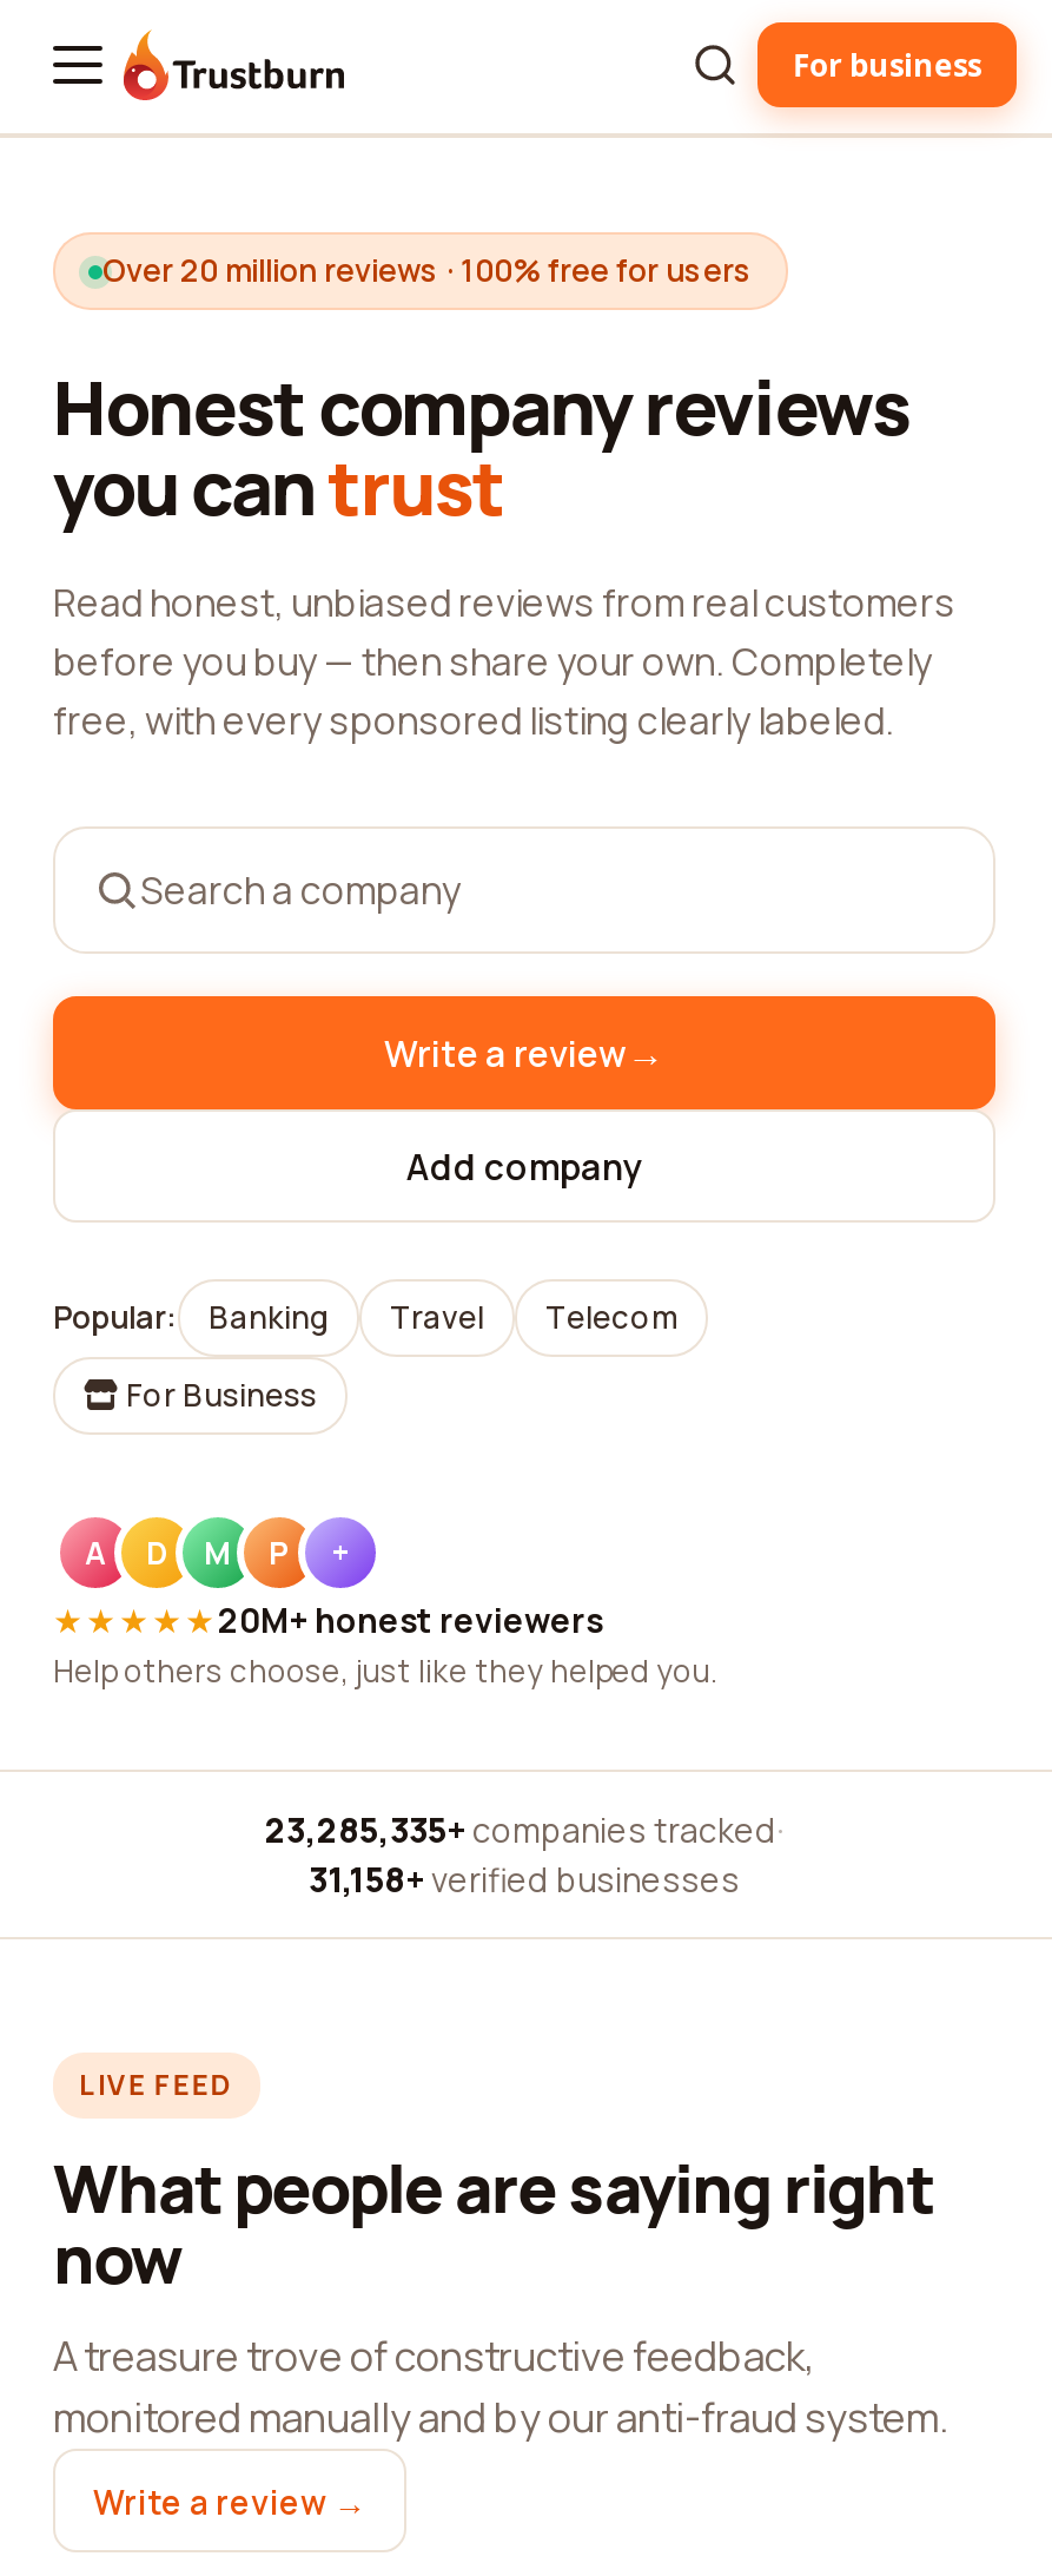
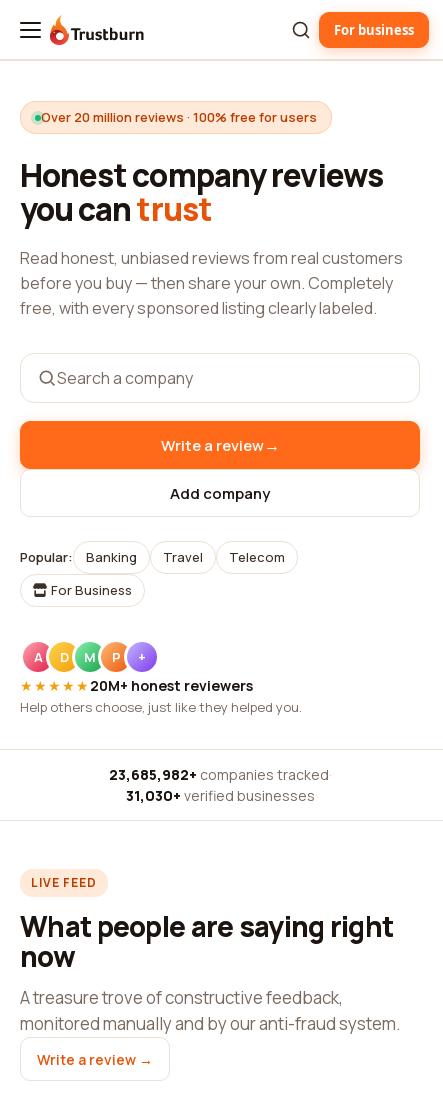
[265,1807,783,1852] 23,285,335+ companies tracked · -> [108,765,331,784] 23,685,982+ companies tracked ·
[309,1857,740,1902] 31,158+ verified businesses -> [125,786,314,805] 31,030+ verified businesses

